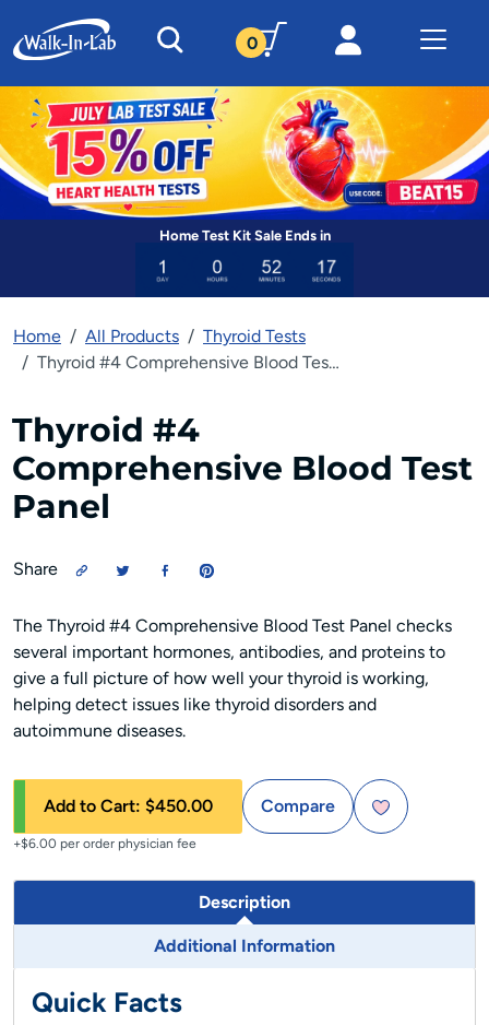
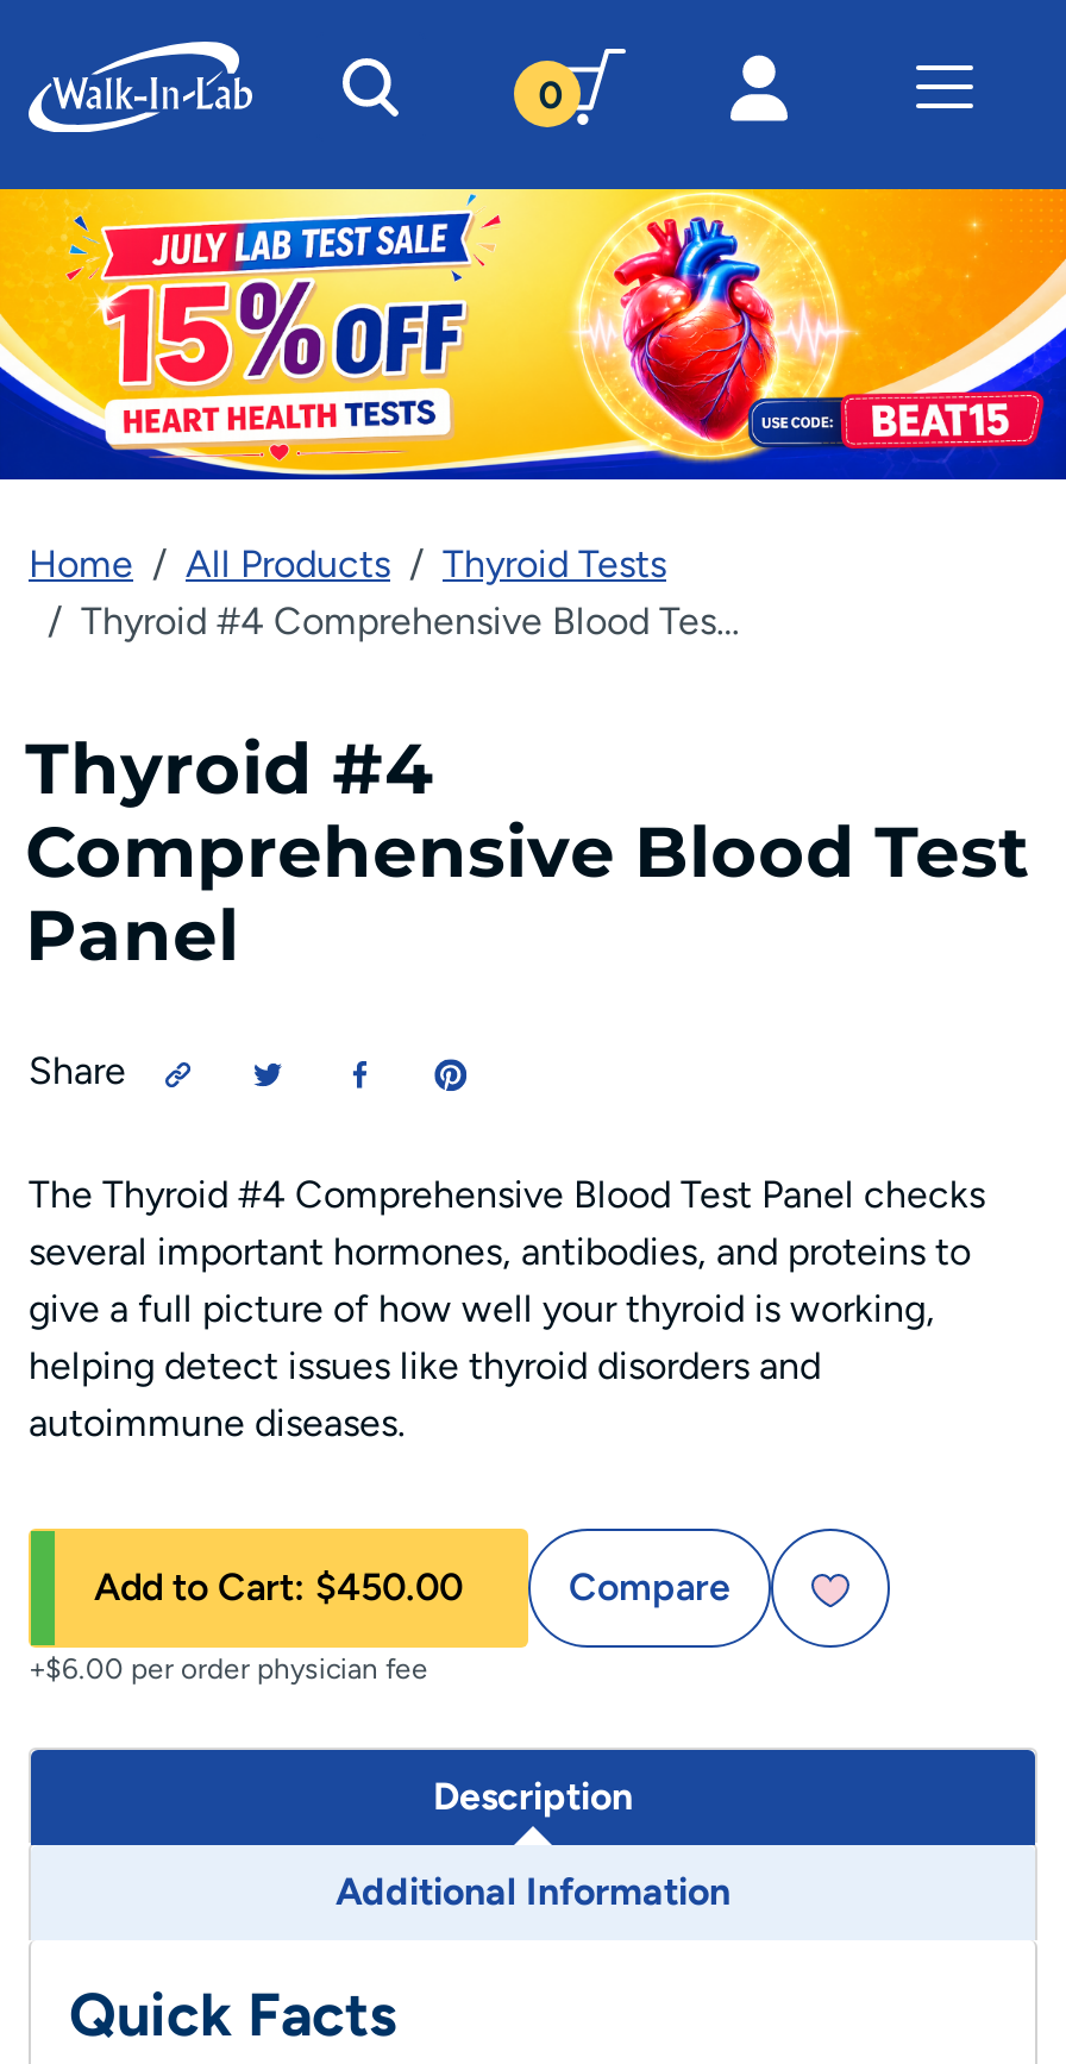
[3,219,486,297] [image] | Home Test Kit Sale Ends in -> none

